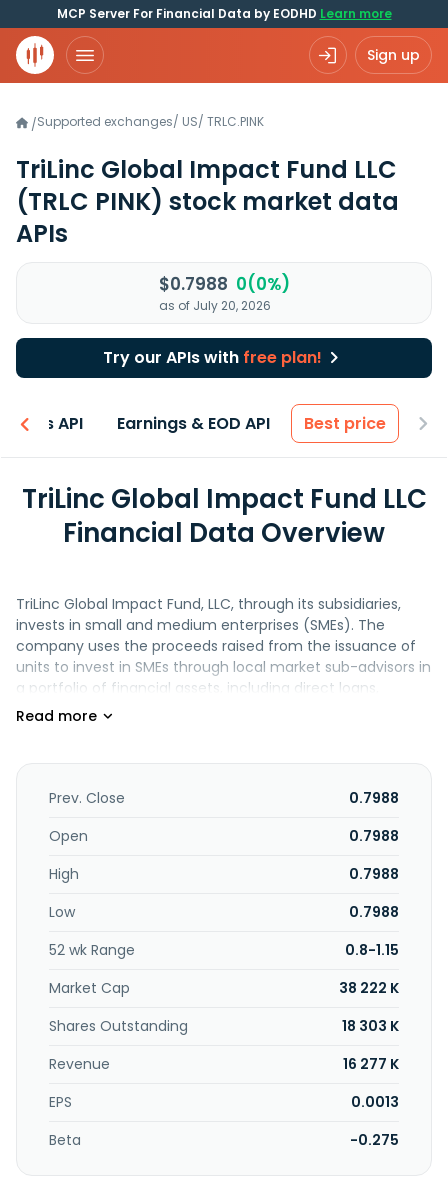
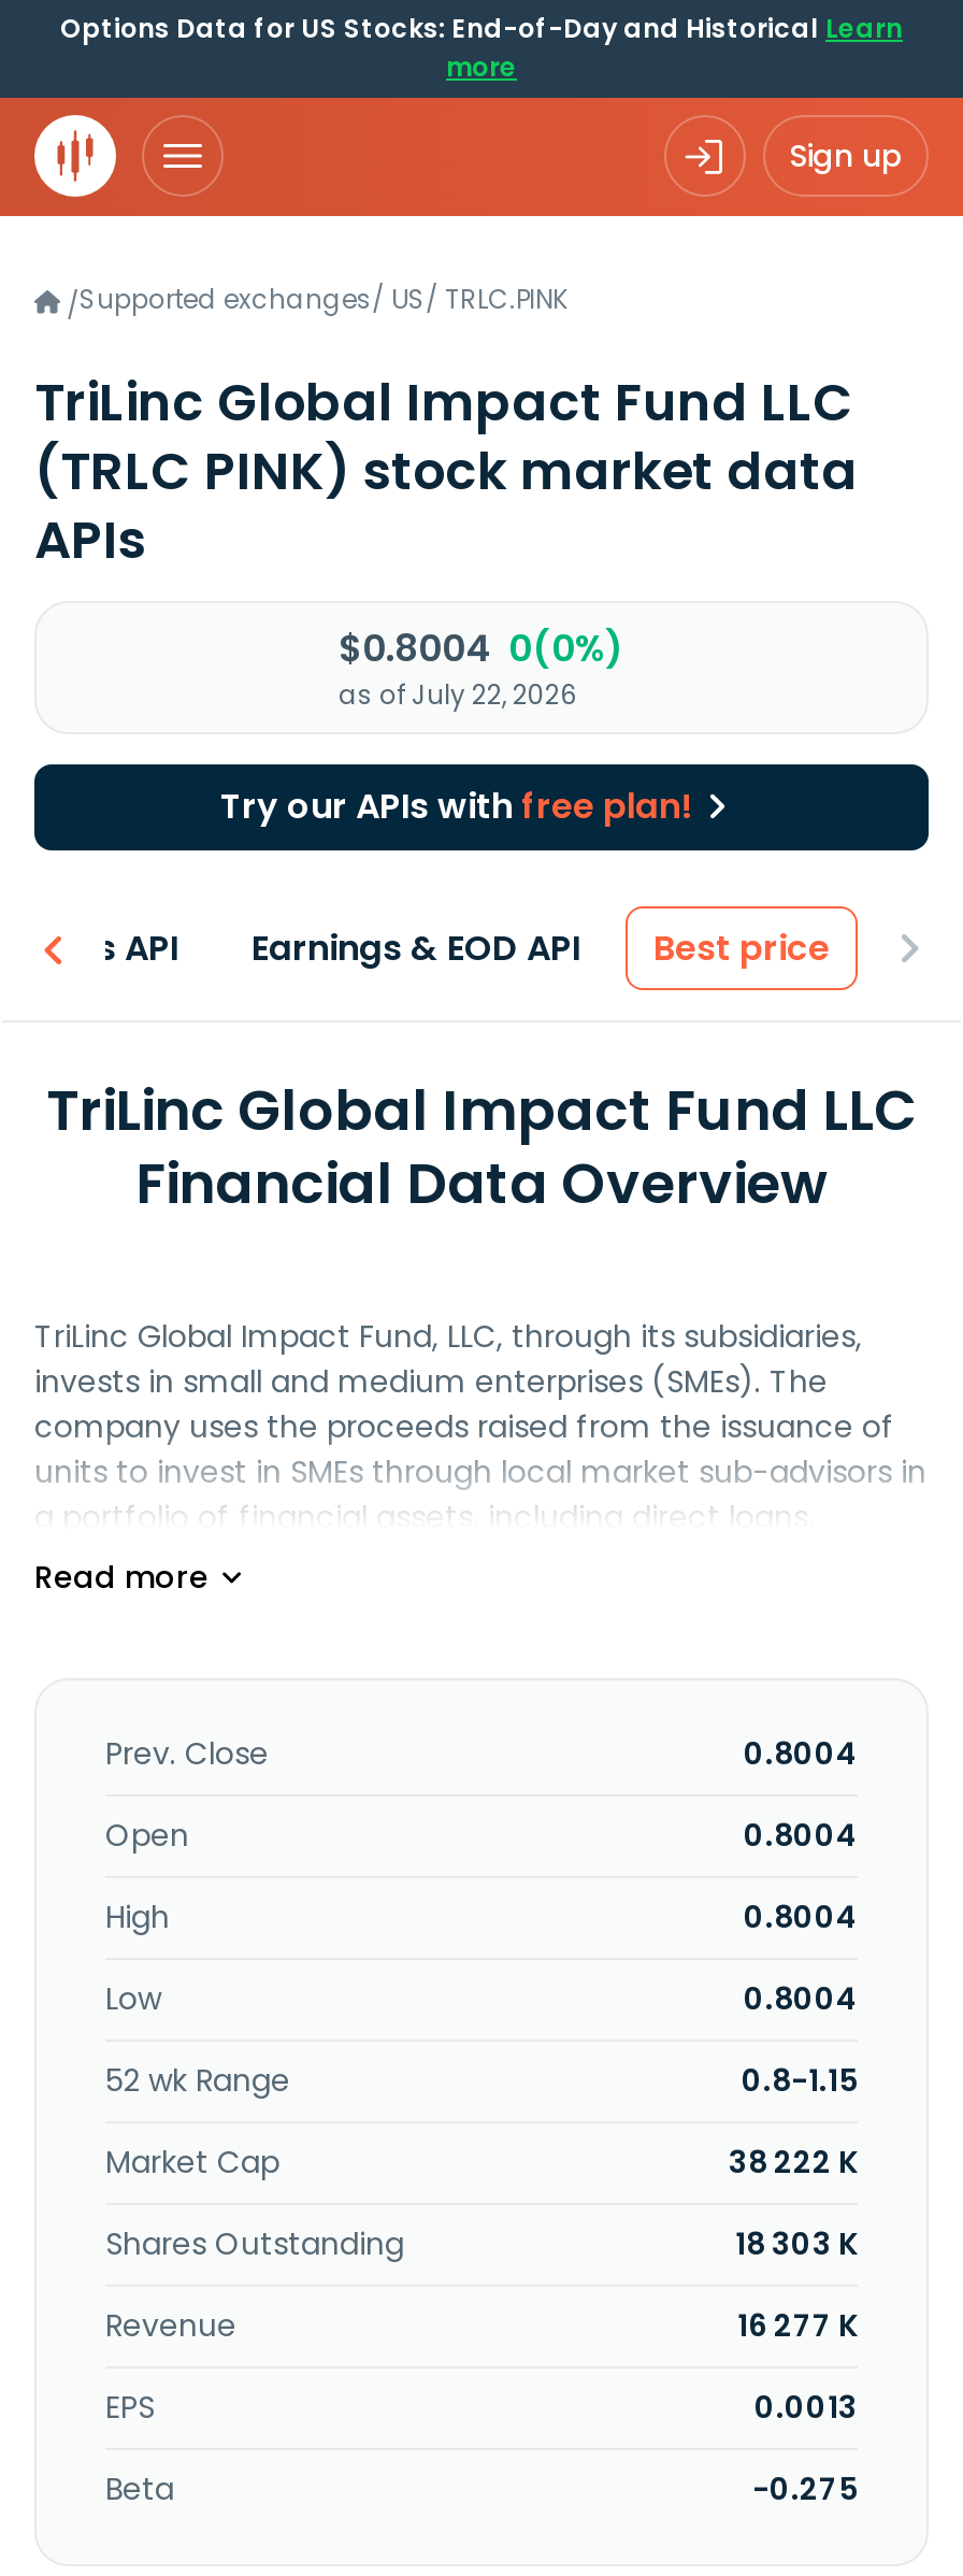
[56,5,391,22] MCP Server For Financial Data by EODHD Learn more -> [60,10,903,85] Options Data for US Stocks: End-of-Day and Historical Learn | more
[158,272,289,296] $0.7988 0(0%) -> [339,622,624,674] $0.8004 0(0%)
[158,297,270,314] as of July 20, 2026 -> [339,676,577,713] as of July 22, 2026
[349,788,399,808] 0.7988 -> [744,1732,858,1775] 0.8004
[349,826,399,846] 0.7988 -> [744,1814,858,1857] 0.8004
[349,864,399,884] 0.7988 -> [744,1895,858,1938] 0.8004
[349,902,399,922] 0.7988 -> [744,1977,858,2020] 0.8004

